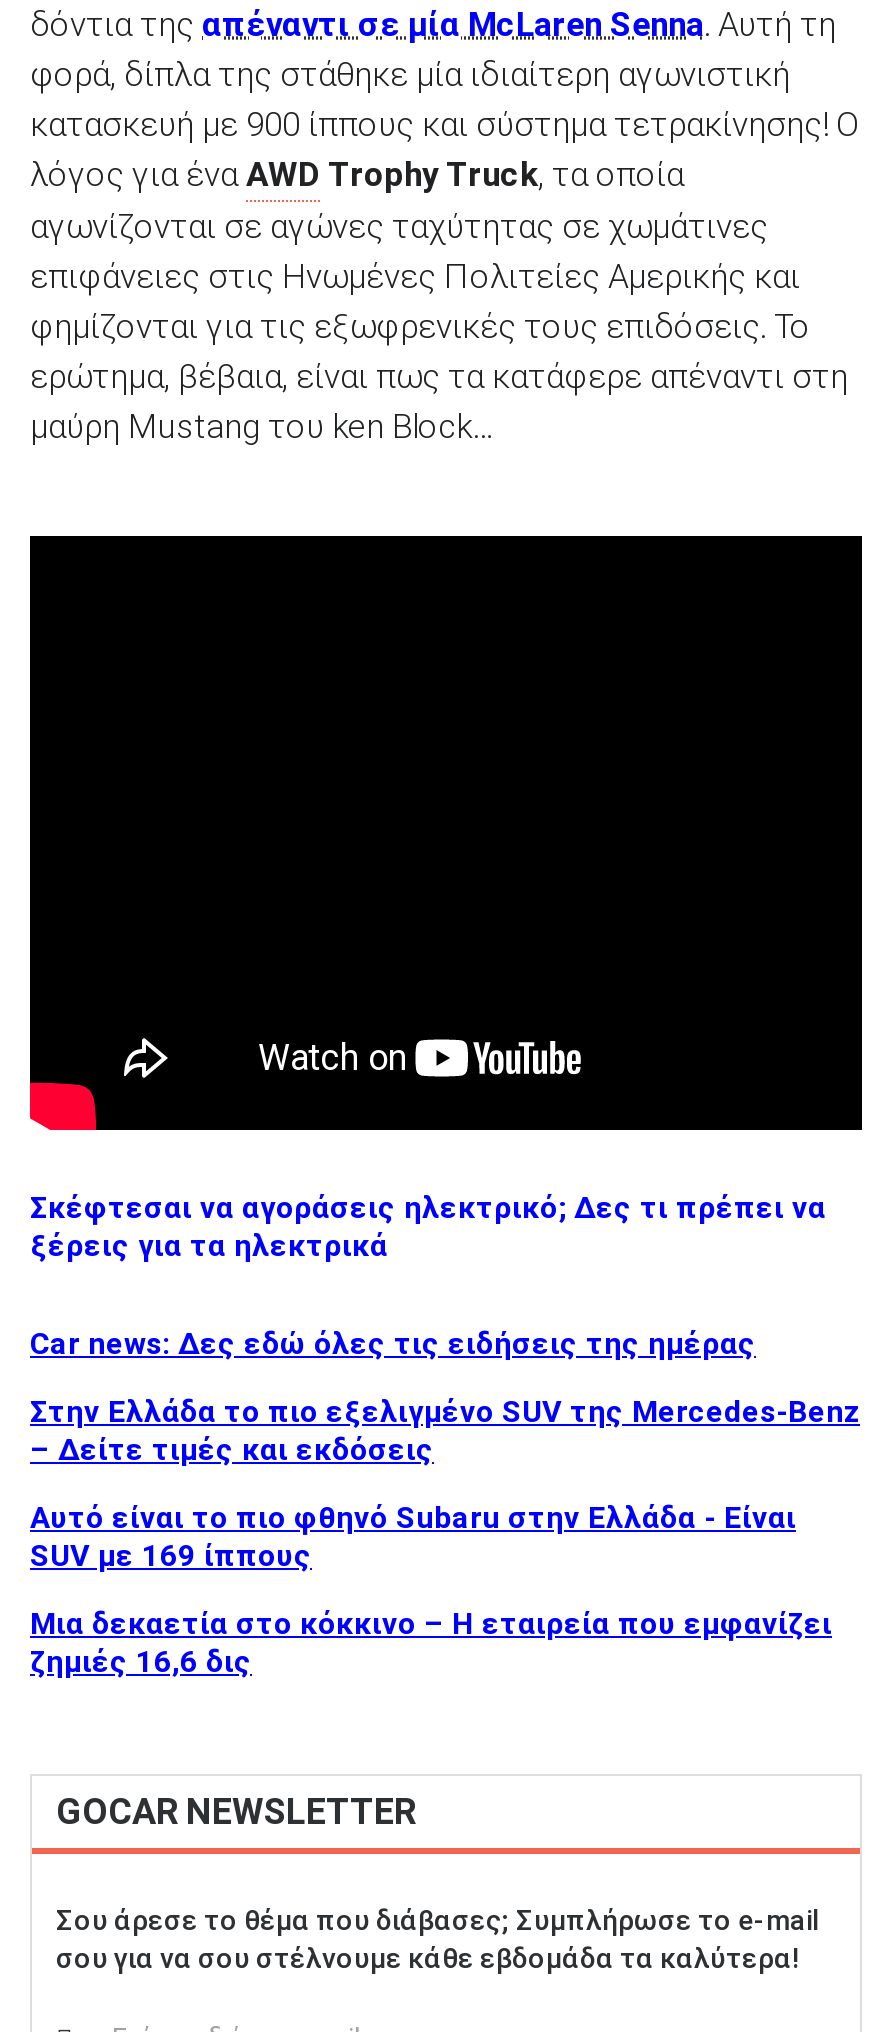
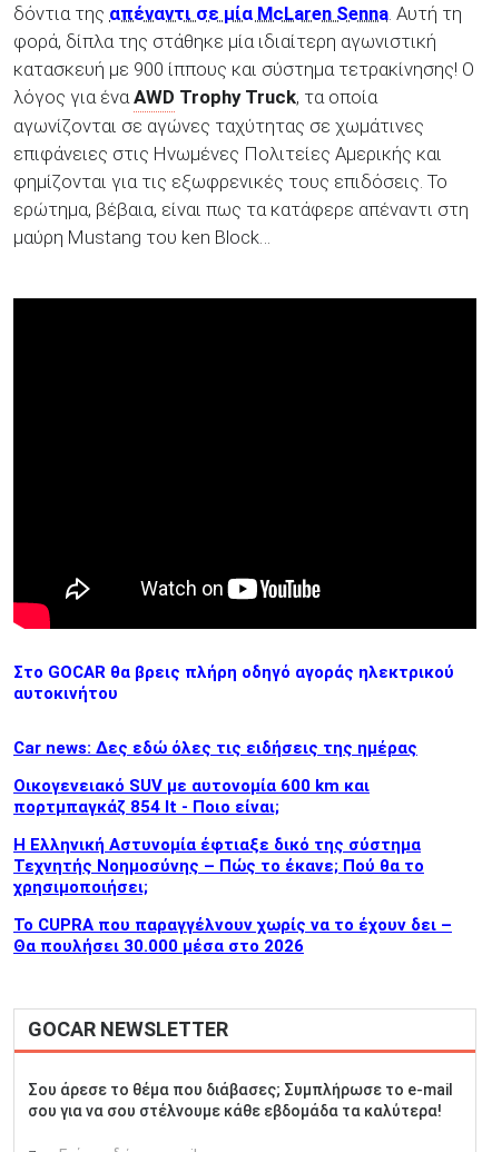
[30,1190,826,1264] Σκέφτεσαι να αγοράσεις ηλεκτρικό; Δες τι πρέπει να | ξέρεις για τα ηλεκτρικά -> [13,662,454,704] Στο GOCAR θα βρεις πλήρη οδηγό αγοράς ηλεκτρικού | αυτοκινήτου
[30,1394,860,1468] Στην Ελλάδα το πιο εξελιγμένο SUV της Mercedes-Benz | – Δείτε τιμές και εκδόσεις -> [13,776,370,817] Οικογενειακό SUV με αυτονομία 600 km και | πορτμπαγκάζ 854 lt - Ποιο είναι;
[30,1500,796,1574] Αυτό είναι το πιο φθηνό Subaru στην Ελλάδα - Είναι | SUV με 169 ίππους -> [13,835,424,897] Η Ελληνική Αστυνομία έφτιαξε δικό της σύστημα | Τεχνητής Νοημοσύνης – Πώς το έκανε; Πού θα το | χρησιμοποιήσει;
[30,1606,832,1680] Μια δεκαετία στο κόκκινο – H εταιρεία που εμφανίζει | ζημιές 16,6 δις -> [13,915,452,956] Το CUPRA που παραγγέλνουν χωρίς να το έχουν δει – | Θα πουλήσει 30.000 μέσα στο 2026

